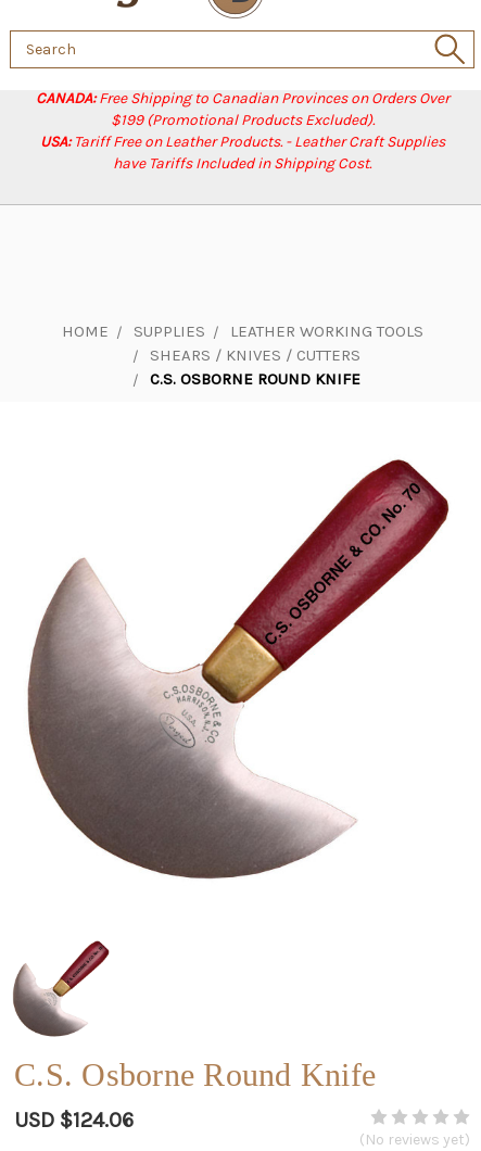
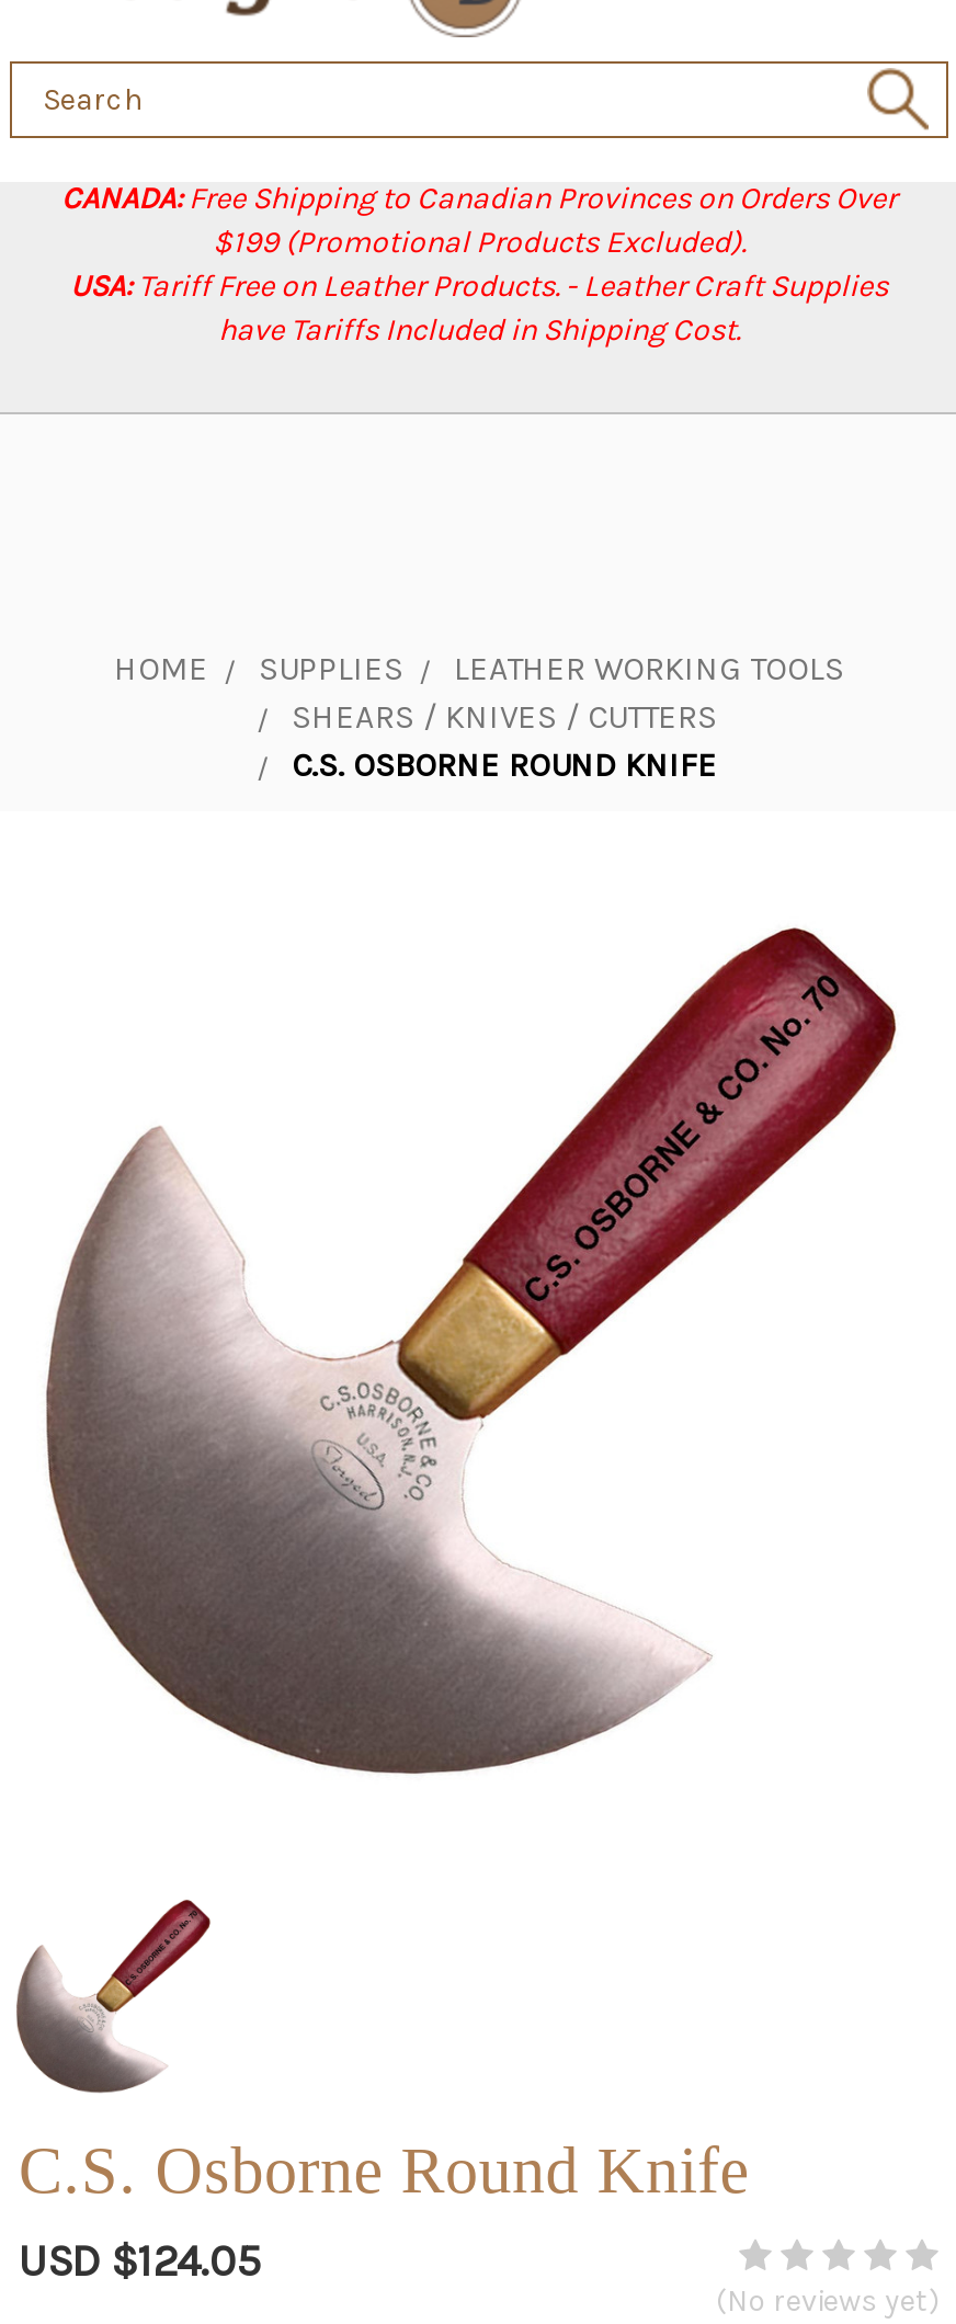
[14,1108,134,1133] USD $124.06 -> [19,2236,260,2287] USD $124.05

